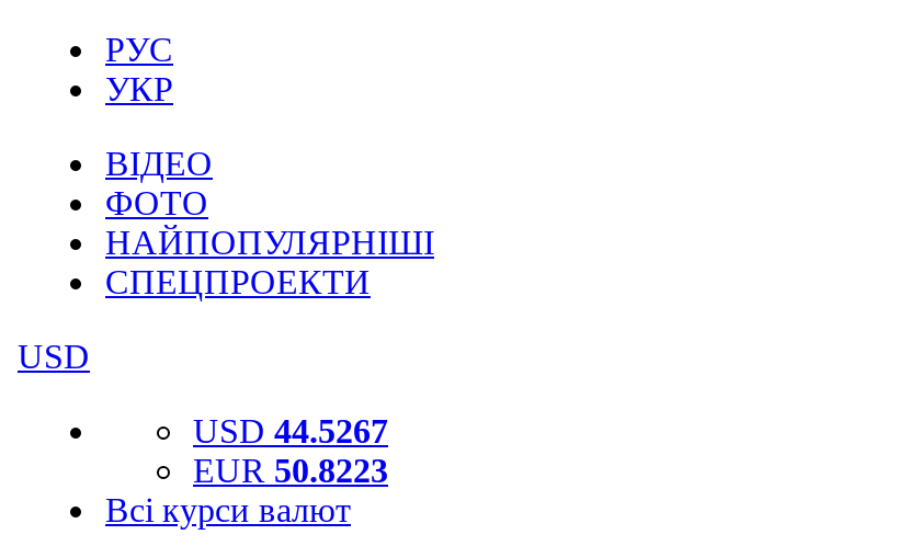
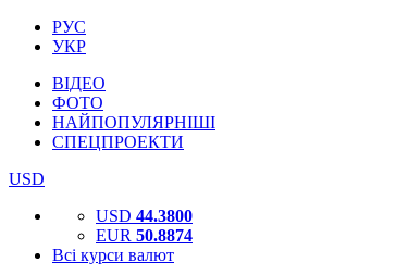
[193,412,388,450] USD 44.5267 -> [96,207,193,225] USD 44.3800
[193,452,388,489] EUR 50.8223 -> [96,226,193,245] EUR 50.8874

